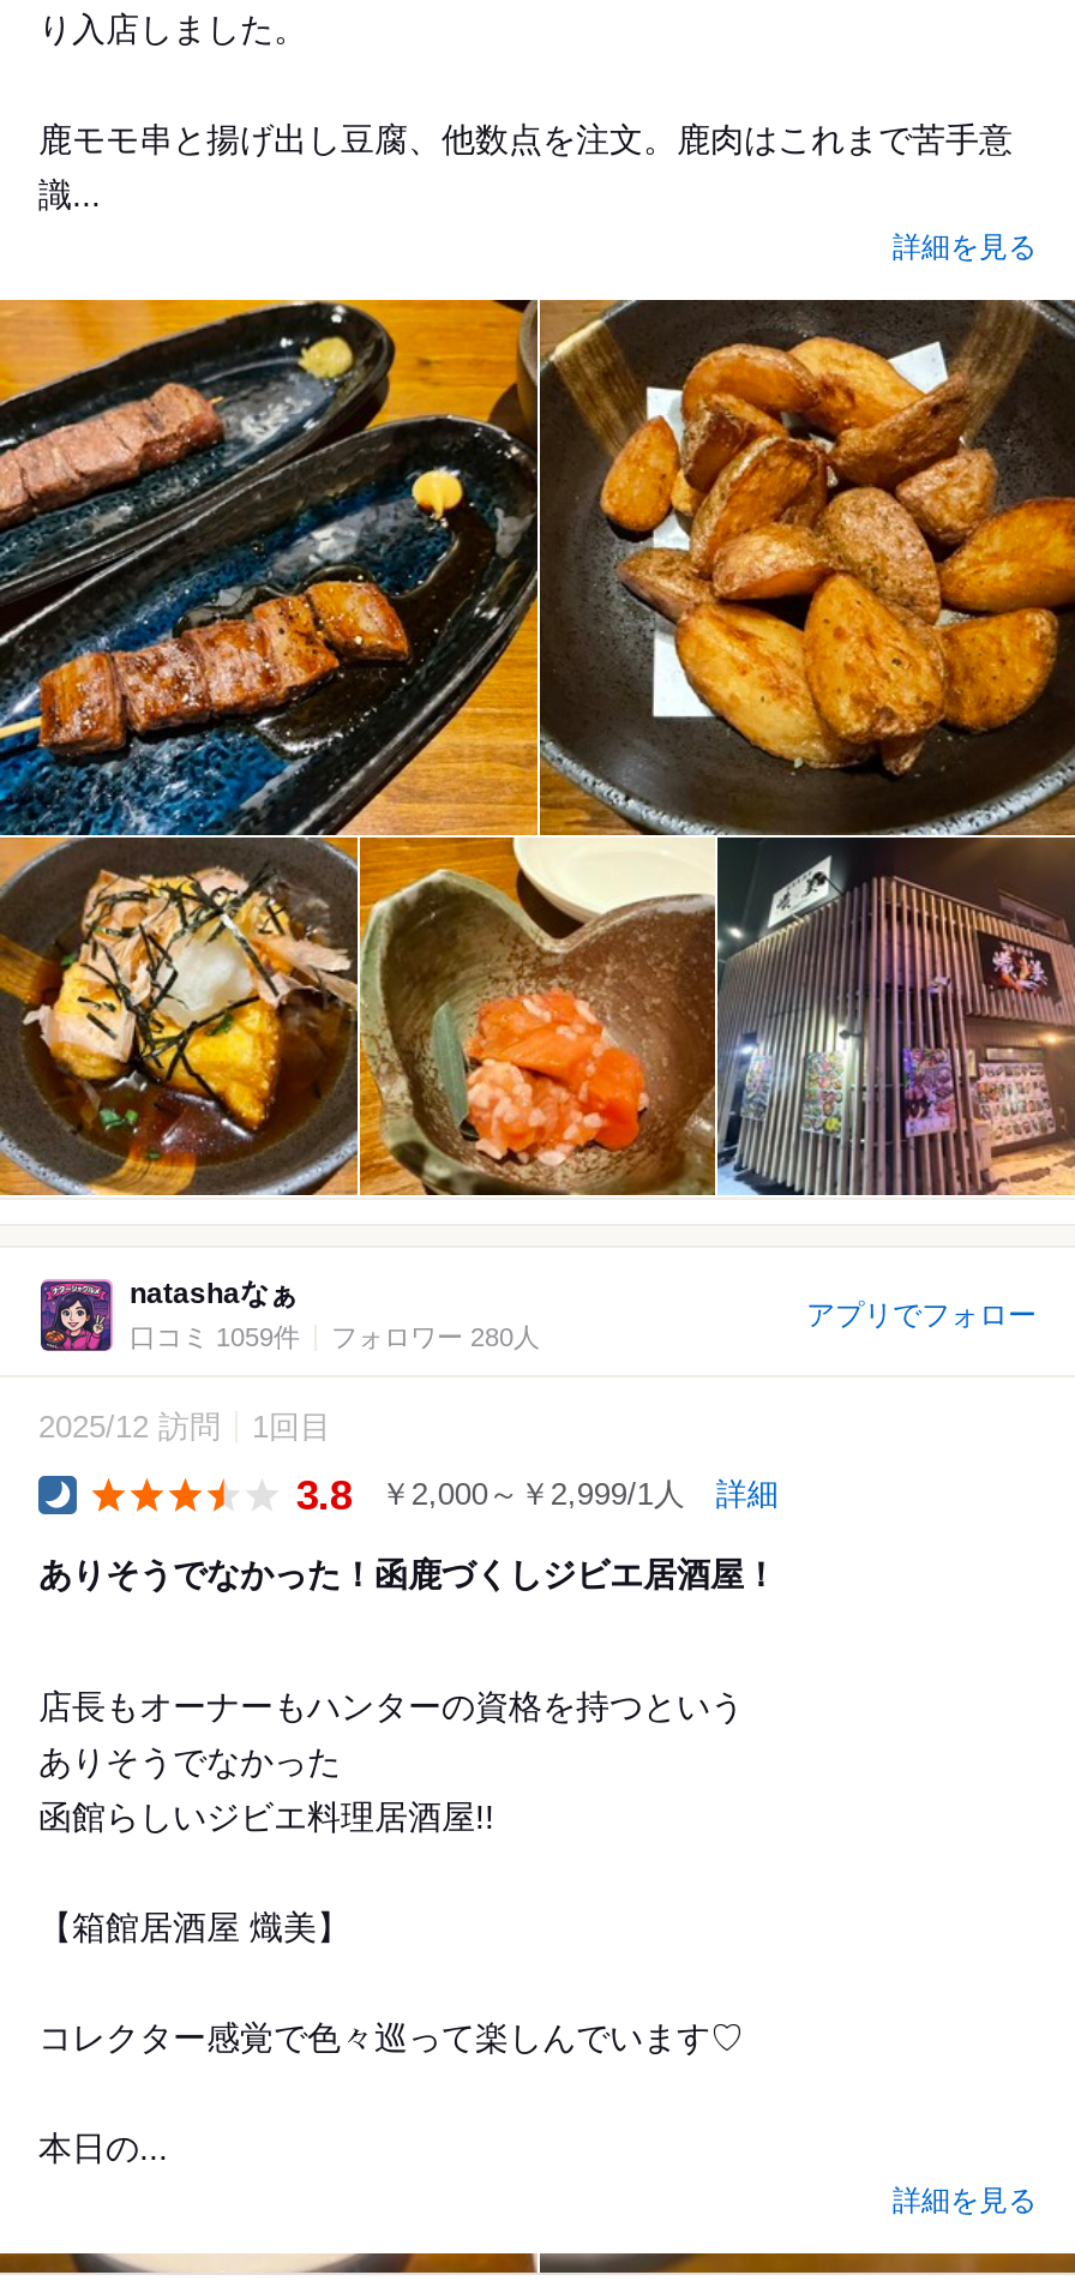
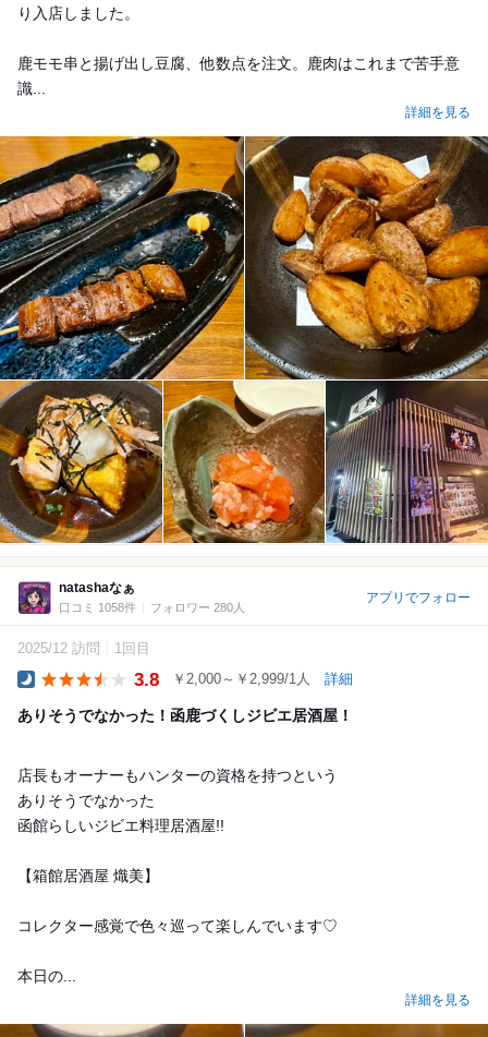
[130,1322,540,1351] 口コミ 1059件 フォロワー 280人 -> [59,601,245,614] 口コミ 1058件 フォロワー 280人

